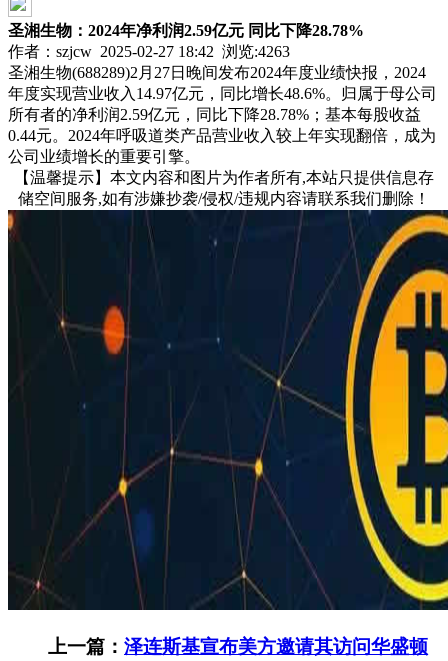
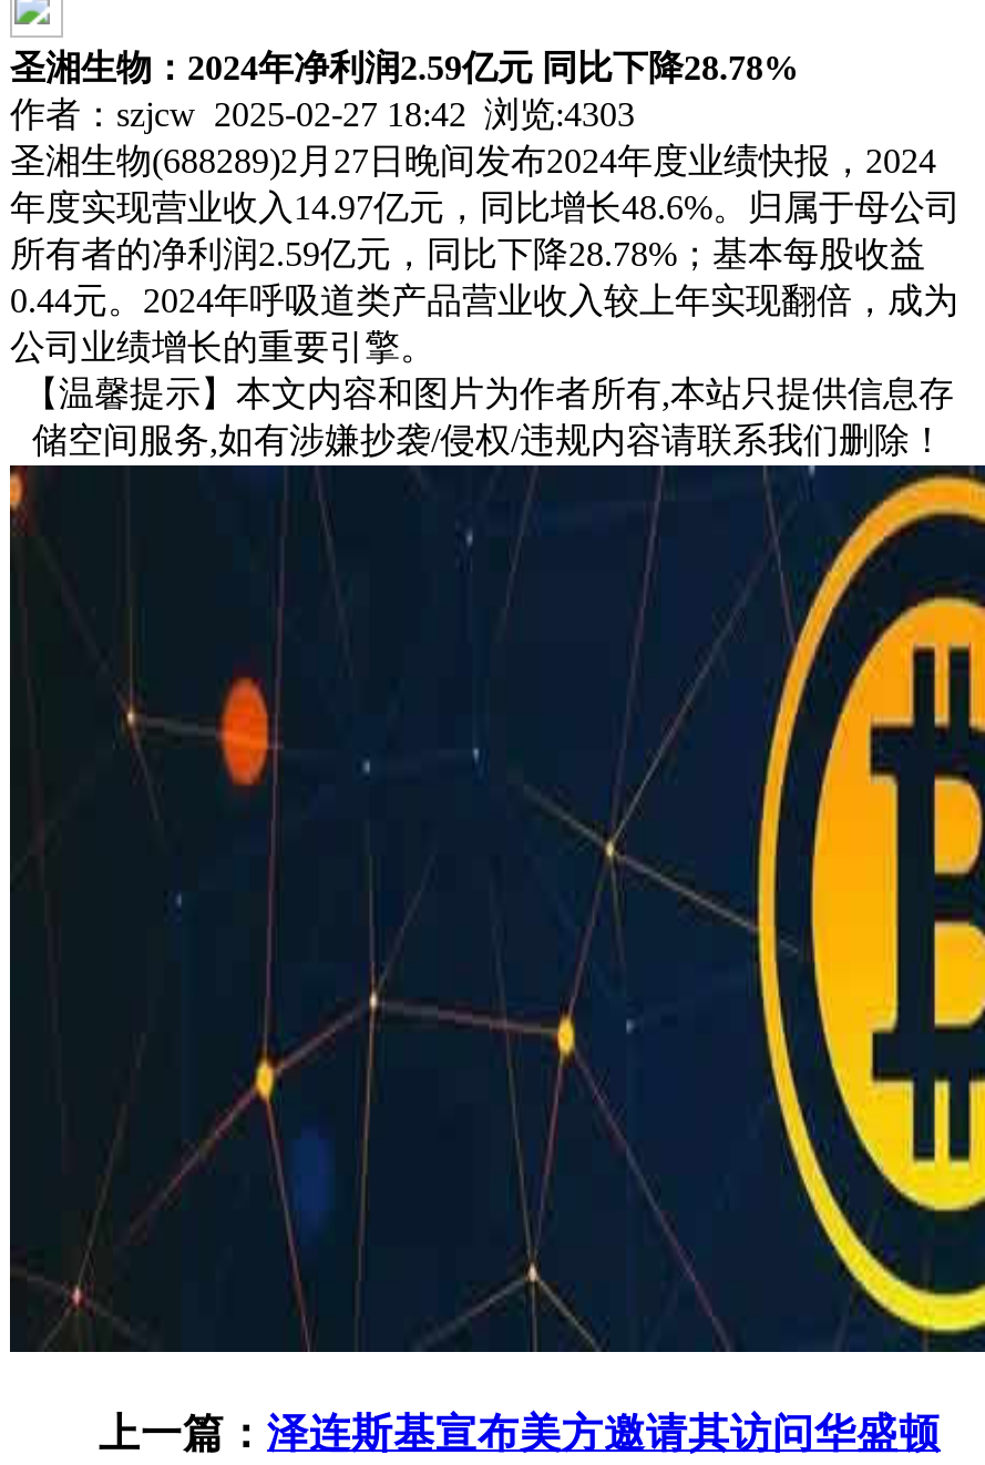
[8,43,290,60] 作者：szjcw 2025-02-27 18:42 浏览:4263 -> [10,95,635,133] 作者：szjcw 2025-02-27 18:42 浏览:4303

